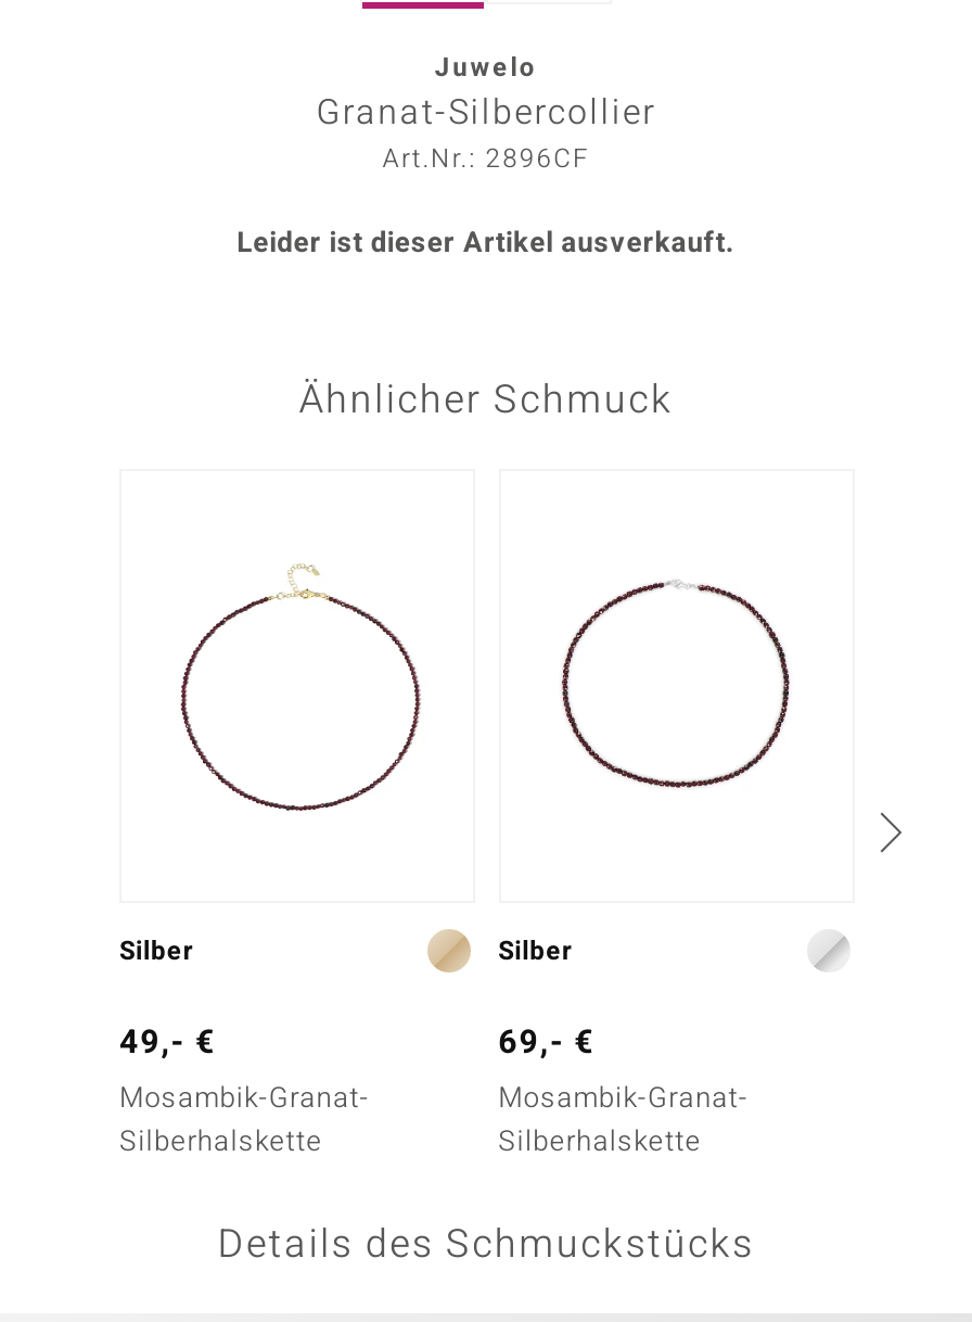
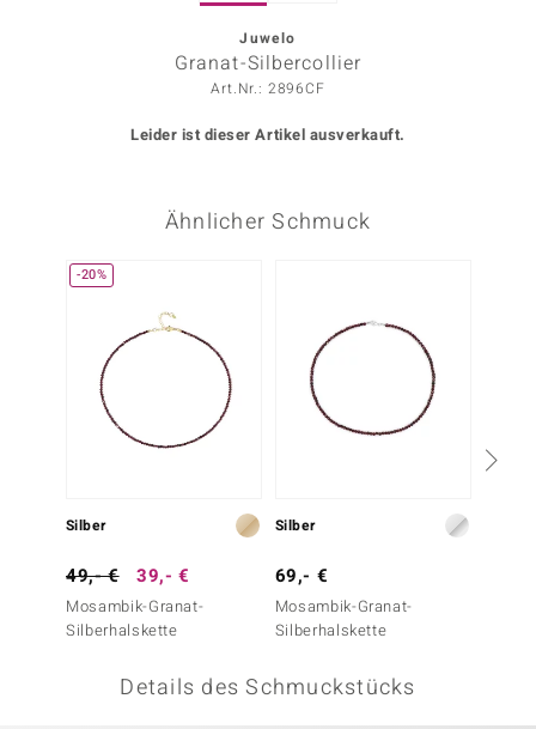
none -> [77,265,107,285] -20%
none -> [137,563,190,589] 39,- €

